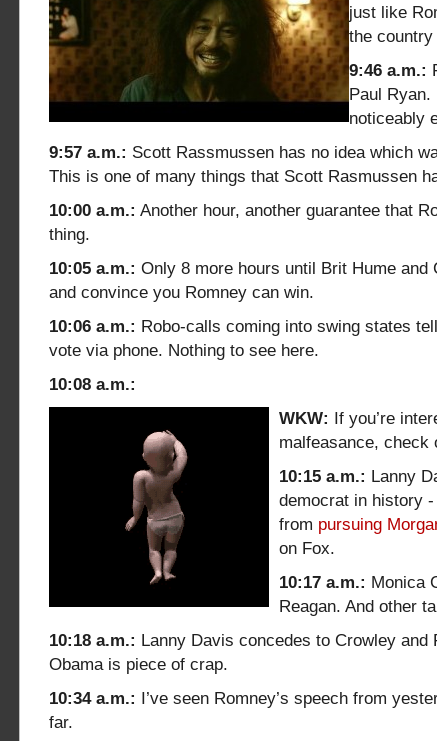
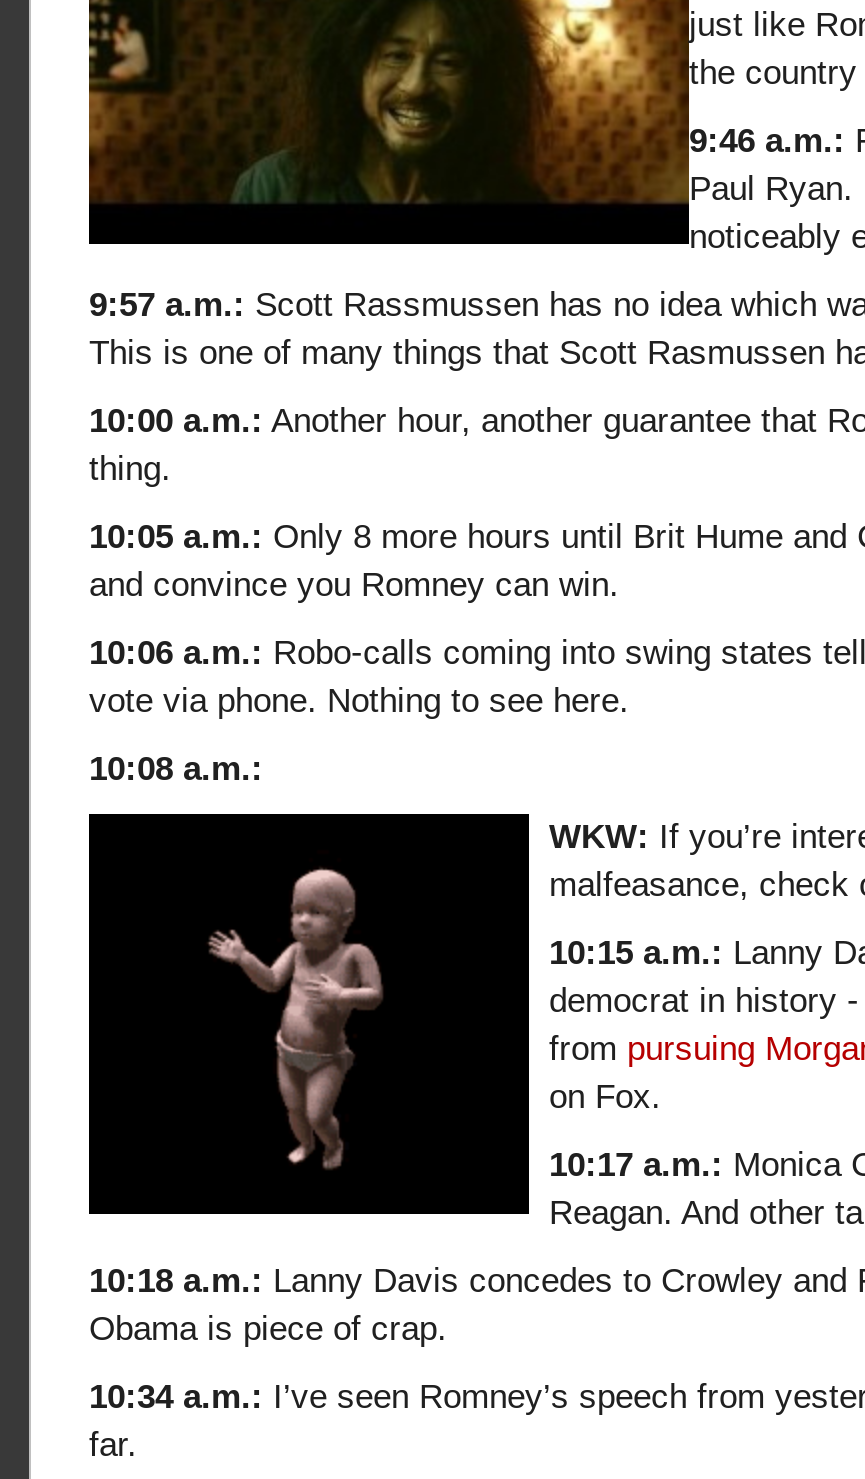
[109,429,195,584] [image] -> [207,862,383,1170] [image]

